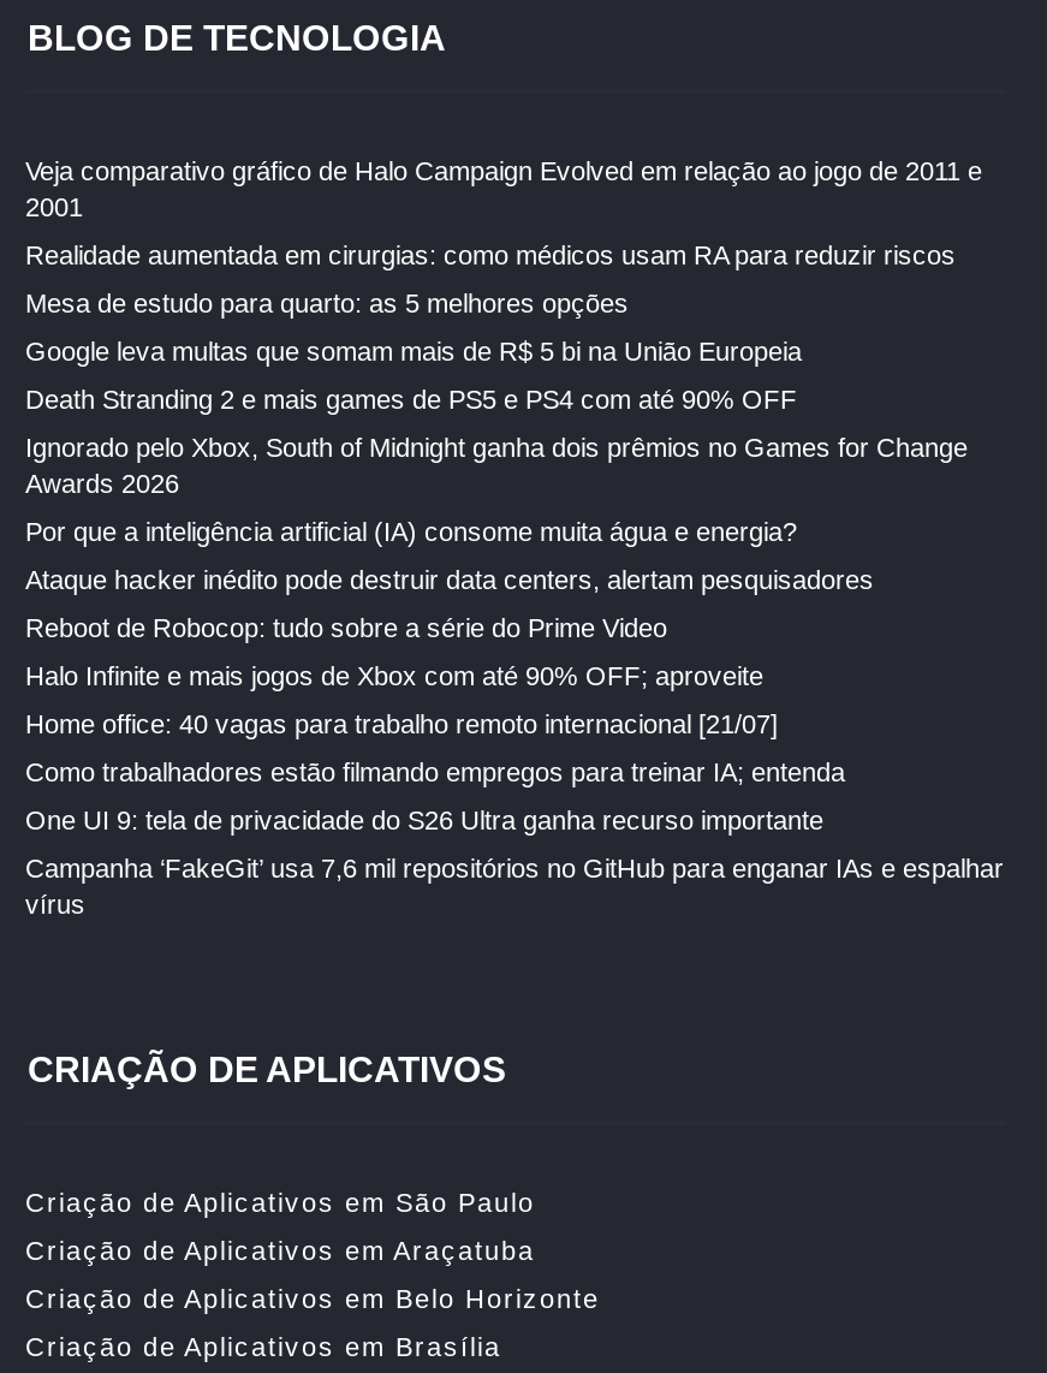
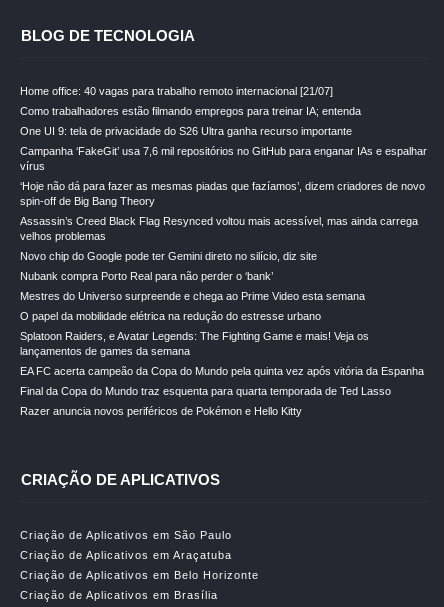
[25,156,982,690] Veja comparativo gráfico de Halo Campaign Evolved em relação ao jogo de 2011 e | 2001 | Realidade aumentada em cirurgias: como médicos usam RA para reduzir riscos | Mesa de estudo para quarto: as 5 melhores opções | Google leva multas que somam mais de R$ 5 bi na União Europeia | Death Stranding 2 e mais games de PS5 e PS4 com até 90% OFF | Ignorado pelo Xbox, South of Midnight ganha dois prêmios no Games for Change | Awards 2026 | Por que a inteligência artificial (IA) consome muita água e energia? | Ataque hacker inédito pode destruir data centers, alertam pesquisadores | Reboot de Robocop: tudo sobre a série do Prime Video | Halo Infinite e mais jogos de Xbox com até 90% OFF; aproveite -> none
moved [25,709,1004,919] -> [20,85,427,172]: Home office: 40 vagas para trabalho remoto internacional [21/07] | Como trabalhadores estão filmando empregos para treinar IA; entenda | One UI 9: tela de privacidade do S26 Ultra ganha recurso importante | Campanha ‘FakeGit’ usa 7,6 mil repositórios no GitHub para enganar IAs e espalhar | vírus
none -> [20,180,425,417] ‘Hoje não dá para fazer as mesmas piadas que fazíamos’, dizem criadores de novo | spin-off de Big Bang Theory | Assassin’s Creed Black Flag Resynced voltou mais acessível, mas ainda carrega | velhos problemas | Novo chip do Google pode ter Gemini direto no silício, diz site | Nubank compra Porto Real para não perder o ‘bank’ | Mestres do Universo surpreende e chega ao Prime Video esta semana | O papel da mobilidade elétrica na redução do estresse urbano | Splatoon Raiders, e Avatar Legends: The Fighting Game e mais! Veja os | lançamentos de games da semana | EA FC acerta campeão da Copa do Mundo pela quinta vez após vitória da Espanha | Final da Copa do Mundo traz esquenta para quarta temporada de Ted Lasso | Razer anuncia novos periféricos de Pokémon e Hello Kitty

